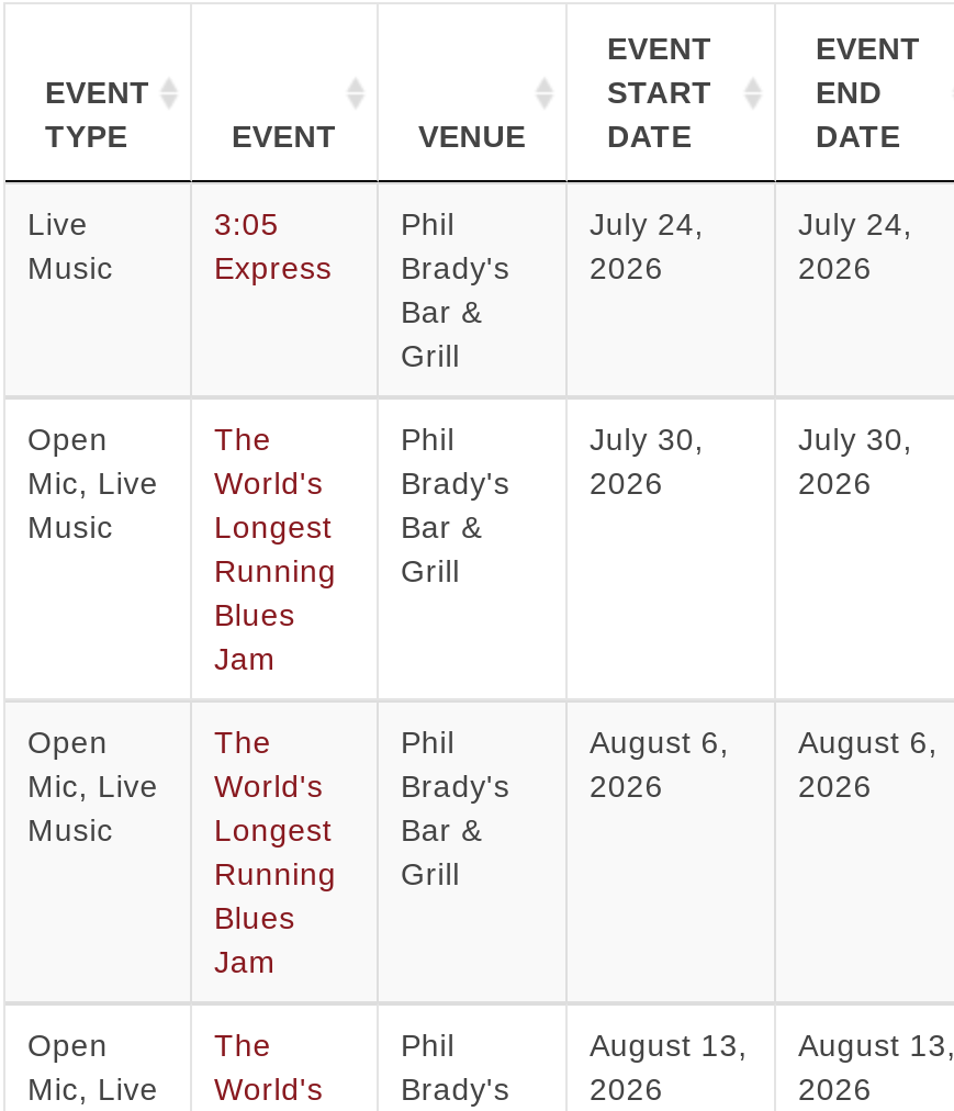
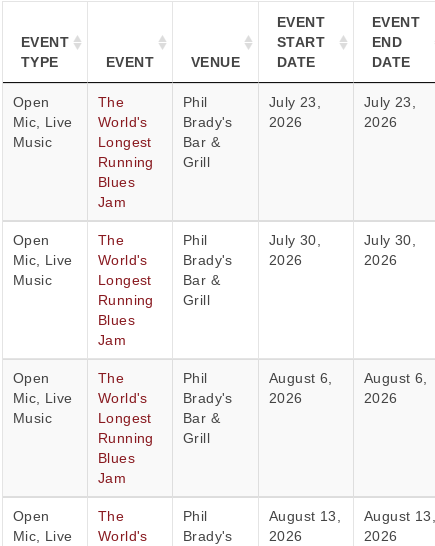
[27,206,88,242] Live -> [13,94,73,130] Open | Mic, Live
[214,206,332,285] 3:05 | Express -> [98,94,154,210] The | World's | Longest | Running | Blues | Jam
[590,206,704,242] July 24, -> [269,94,321,110] July 23,
[798,206,913,242] July 24, -> [364,94,416,110] July 23,

